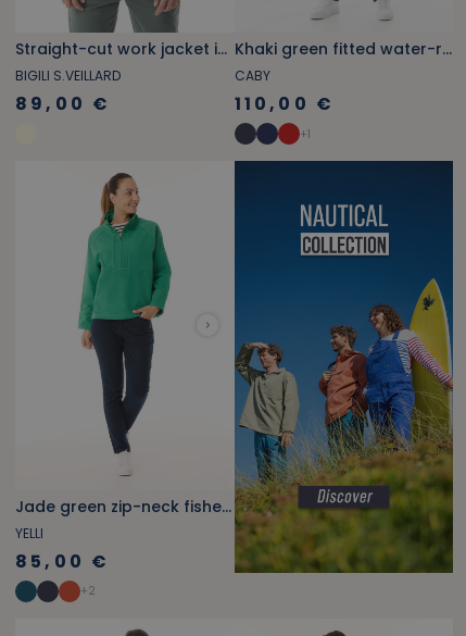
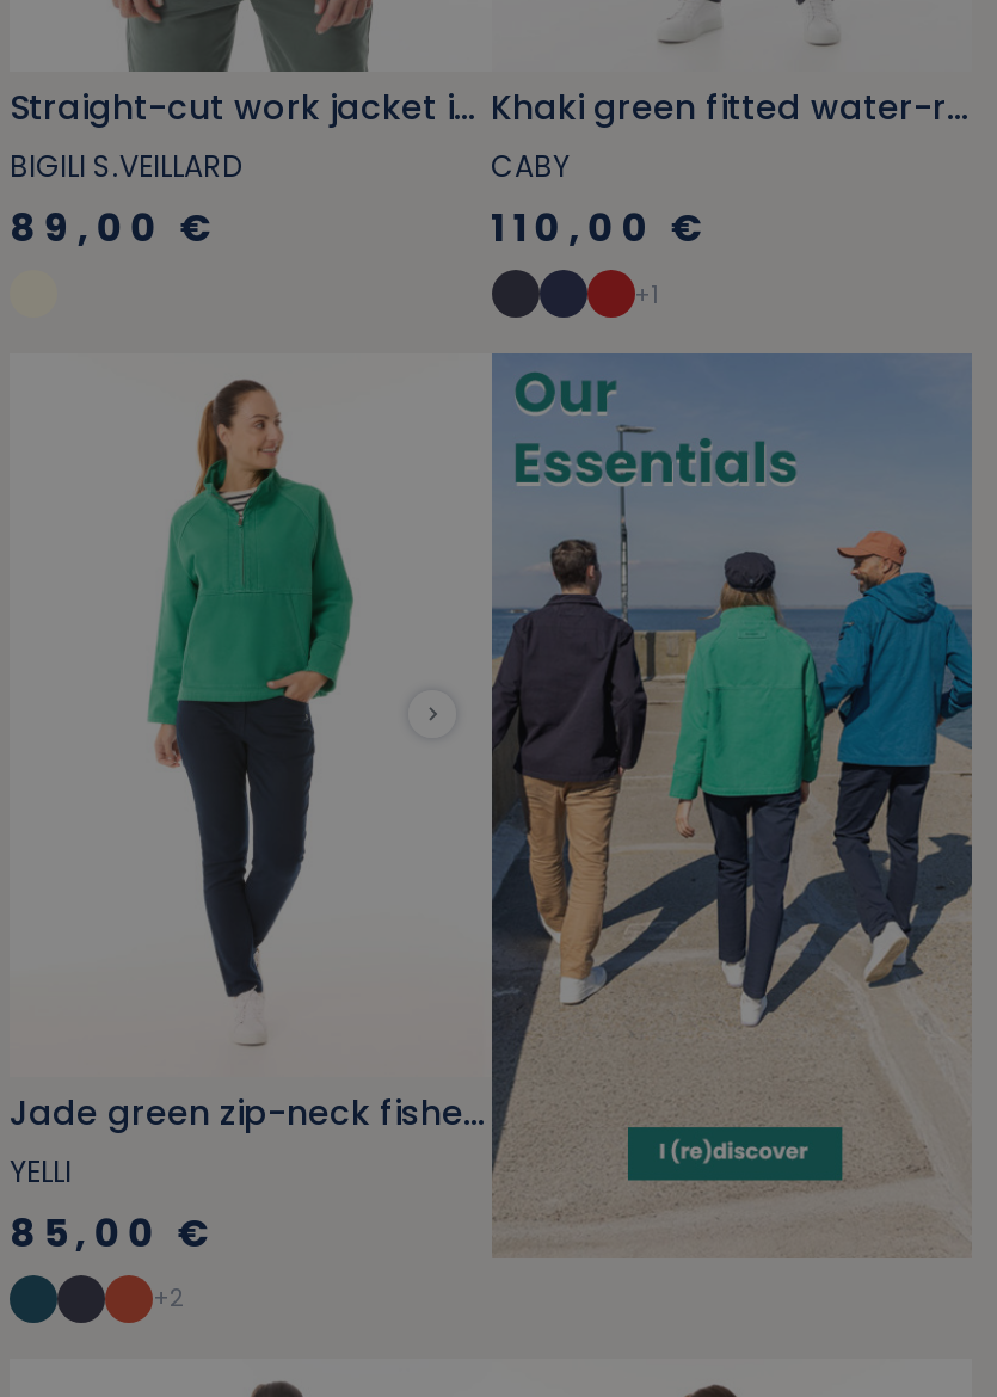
[234,160,454,574] [image] -> [490,353,972,1258] [image]

